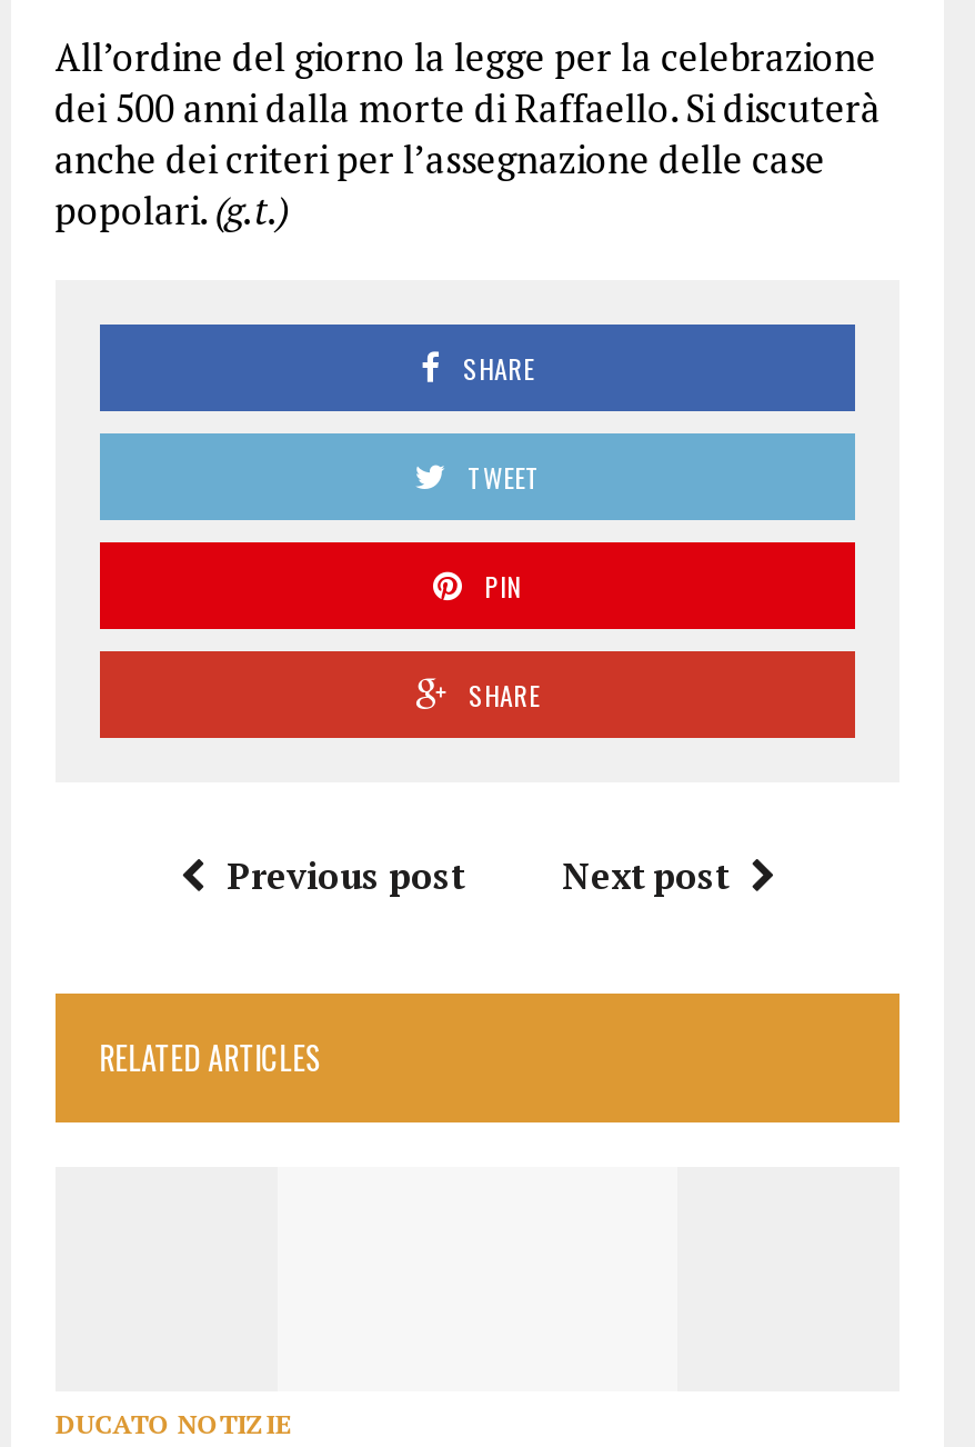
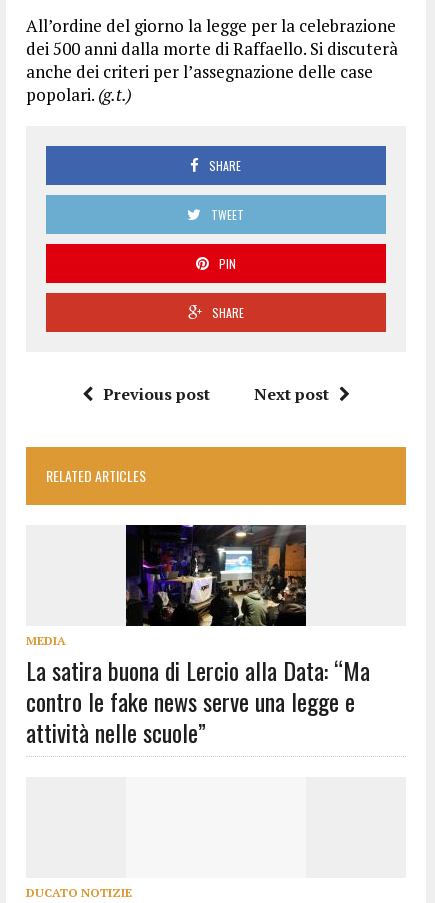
none -> [26,524,370,750] [image] | MEDIA | La satira buona di Lercio alla Data: “Ma | contro le fake news serve una legge e | attività nelle scuole”

